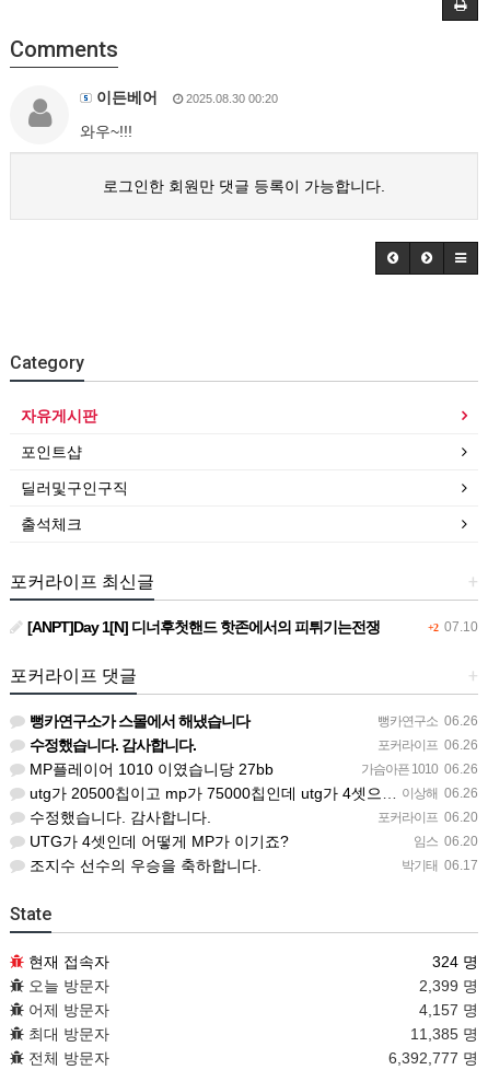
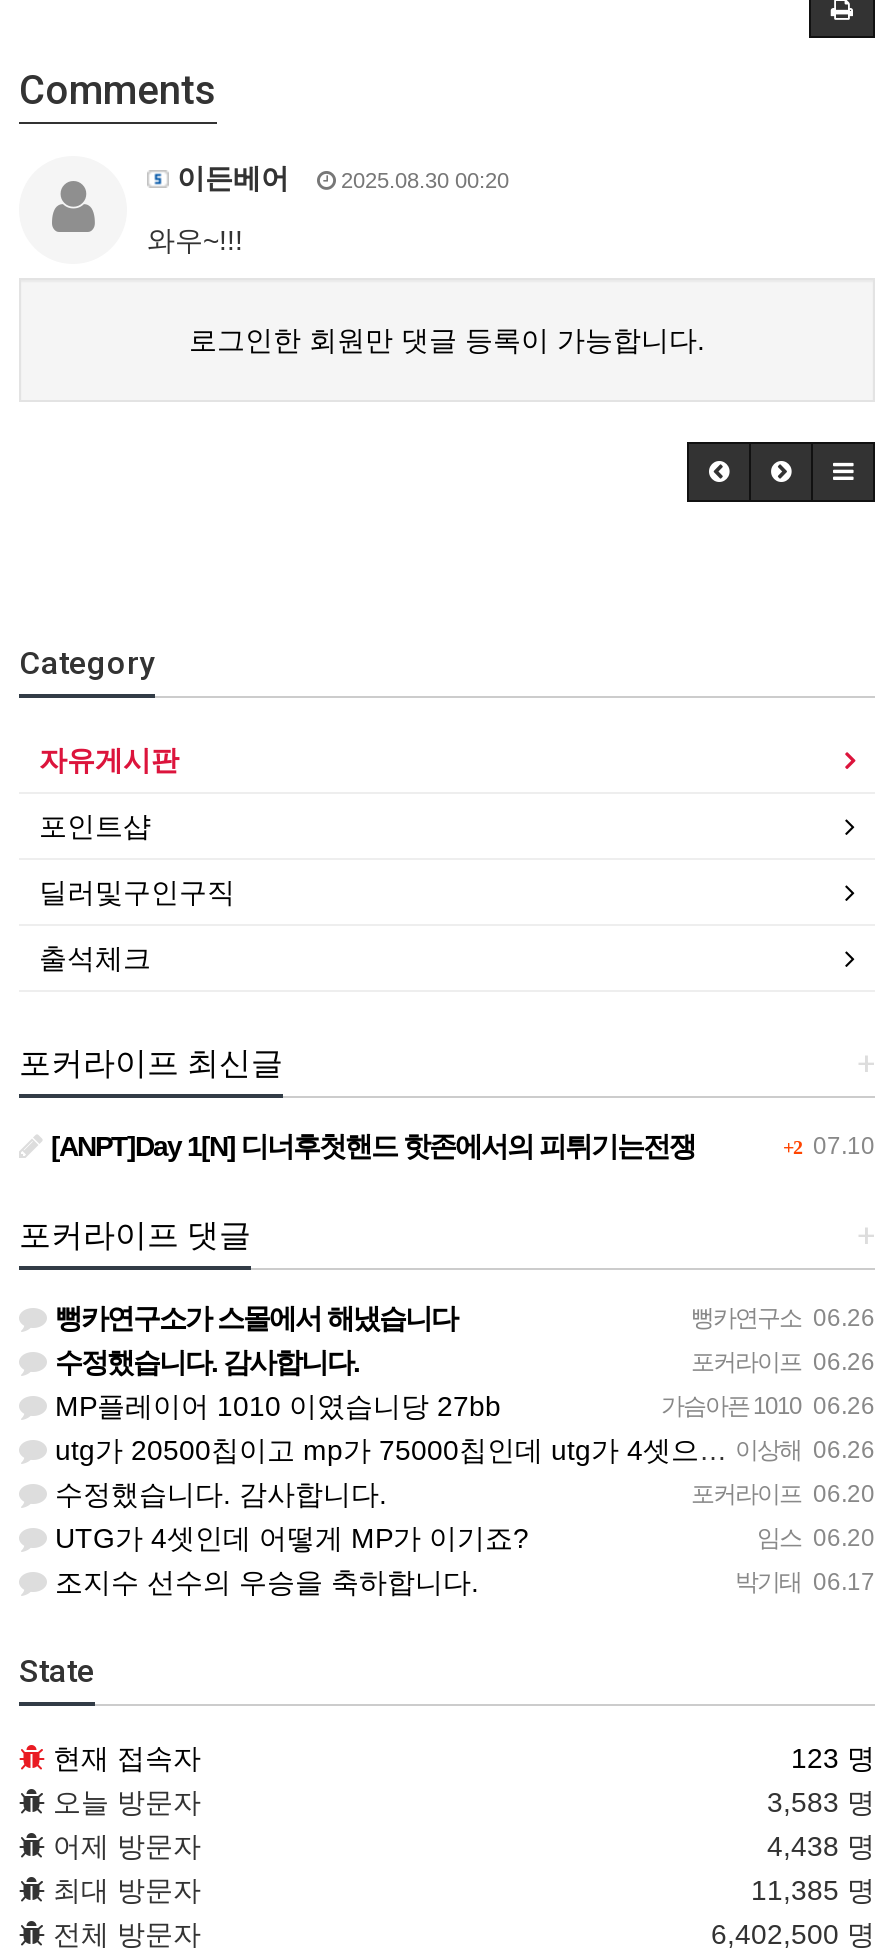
[432,952,478,970] 324 명 -> [791,1741,875,1773] 123 명
[419,976,478,994] 2,399 명 -> [767,1785,875,1817] 3,583 명
[419,1001,478,1018] 4,157 명 -> [767,1829,875,1861] 4,438 명
[388,1049,478,1066] 6,392,777 명 -> [711,1917,875,1949] 6,402,500 명

